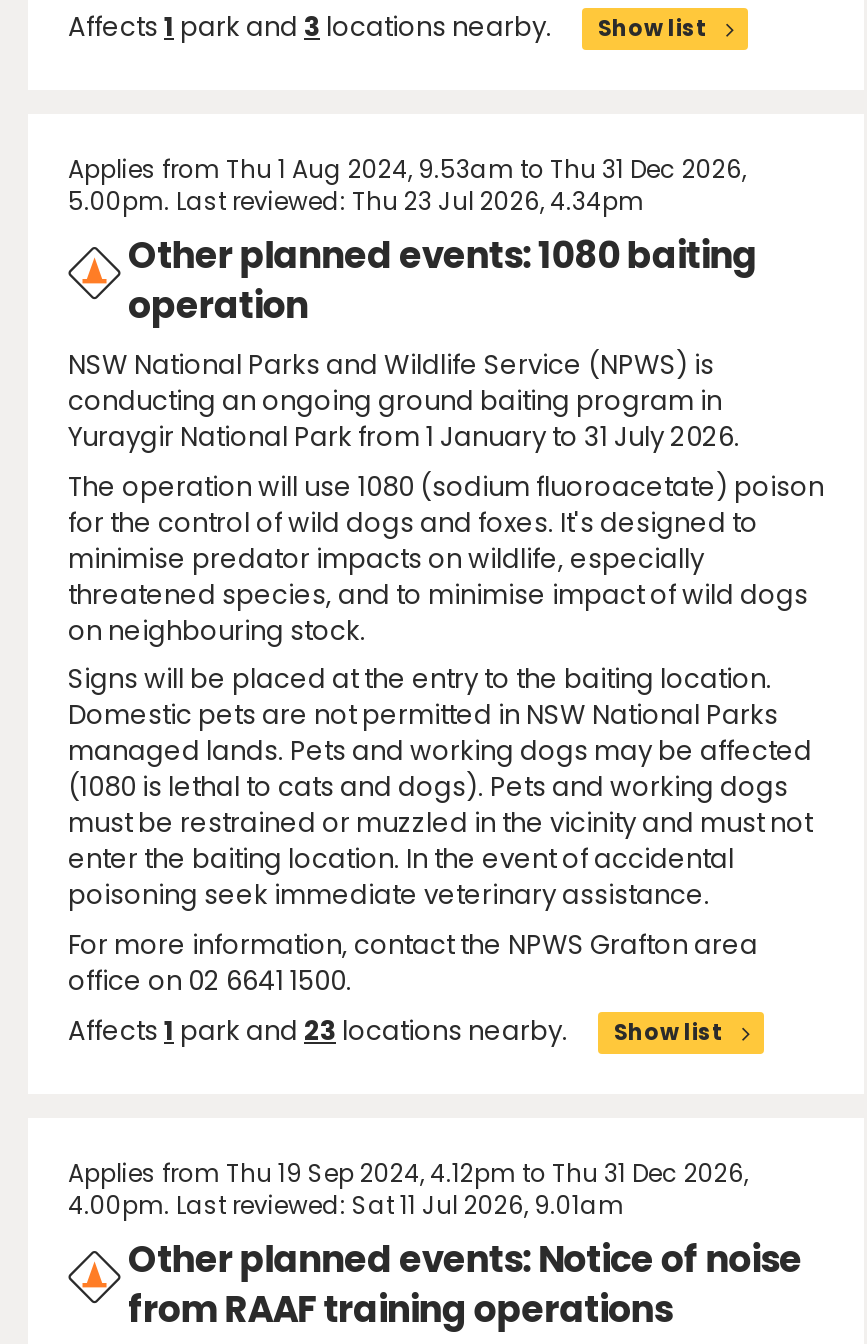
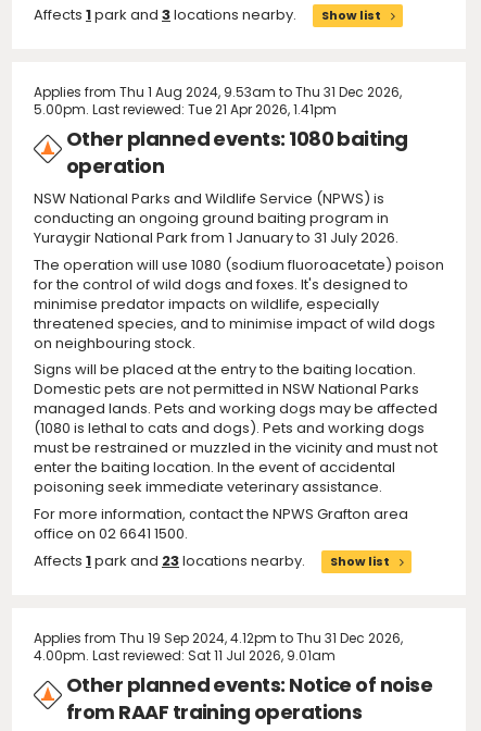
[68,185,644,219] 5.00pm. Last reviewed: Thu 23 Jul 2026, 4.34pm -> [34,100,337,119] 5.00pm. Last reviewed: Tue 21 Apr 2026, 1.41pm

